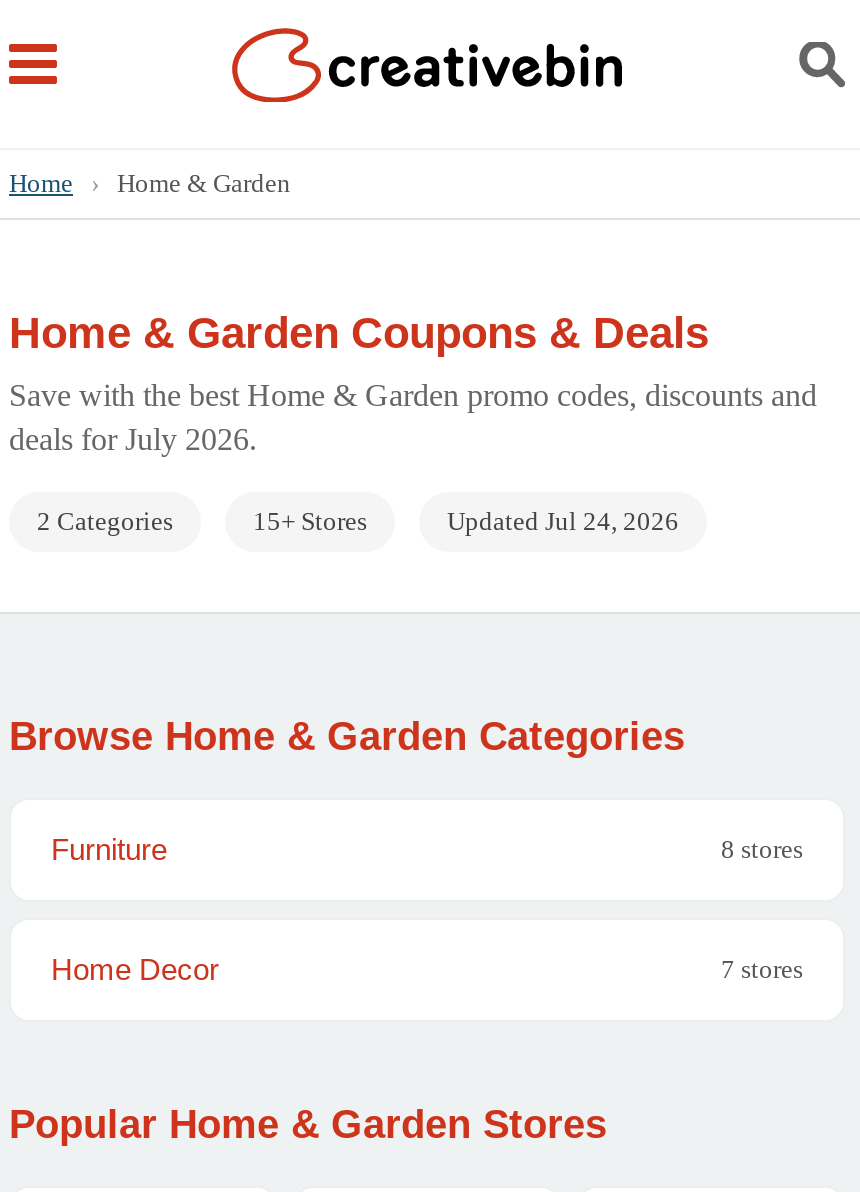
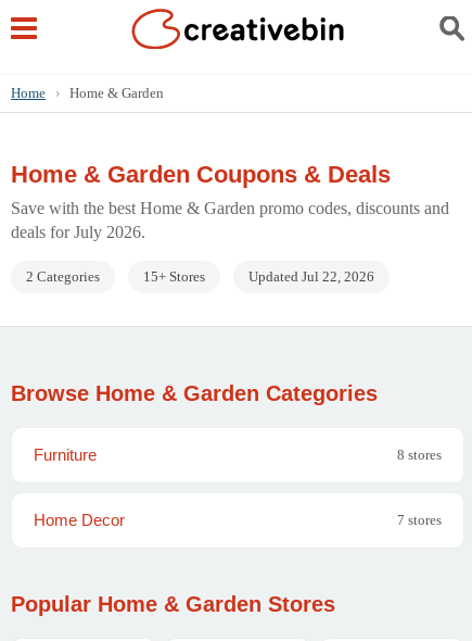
[447,506,679,536] Updated Jul 24, 2026 -> [248,268,374,285] Updated Jul 22, 2026

